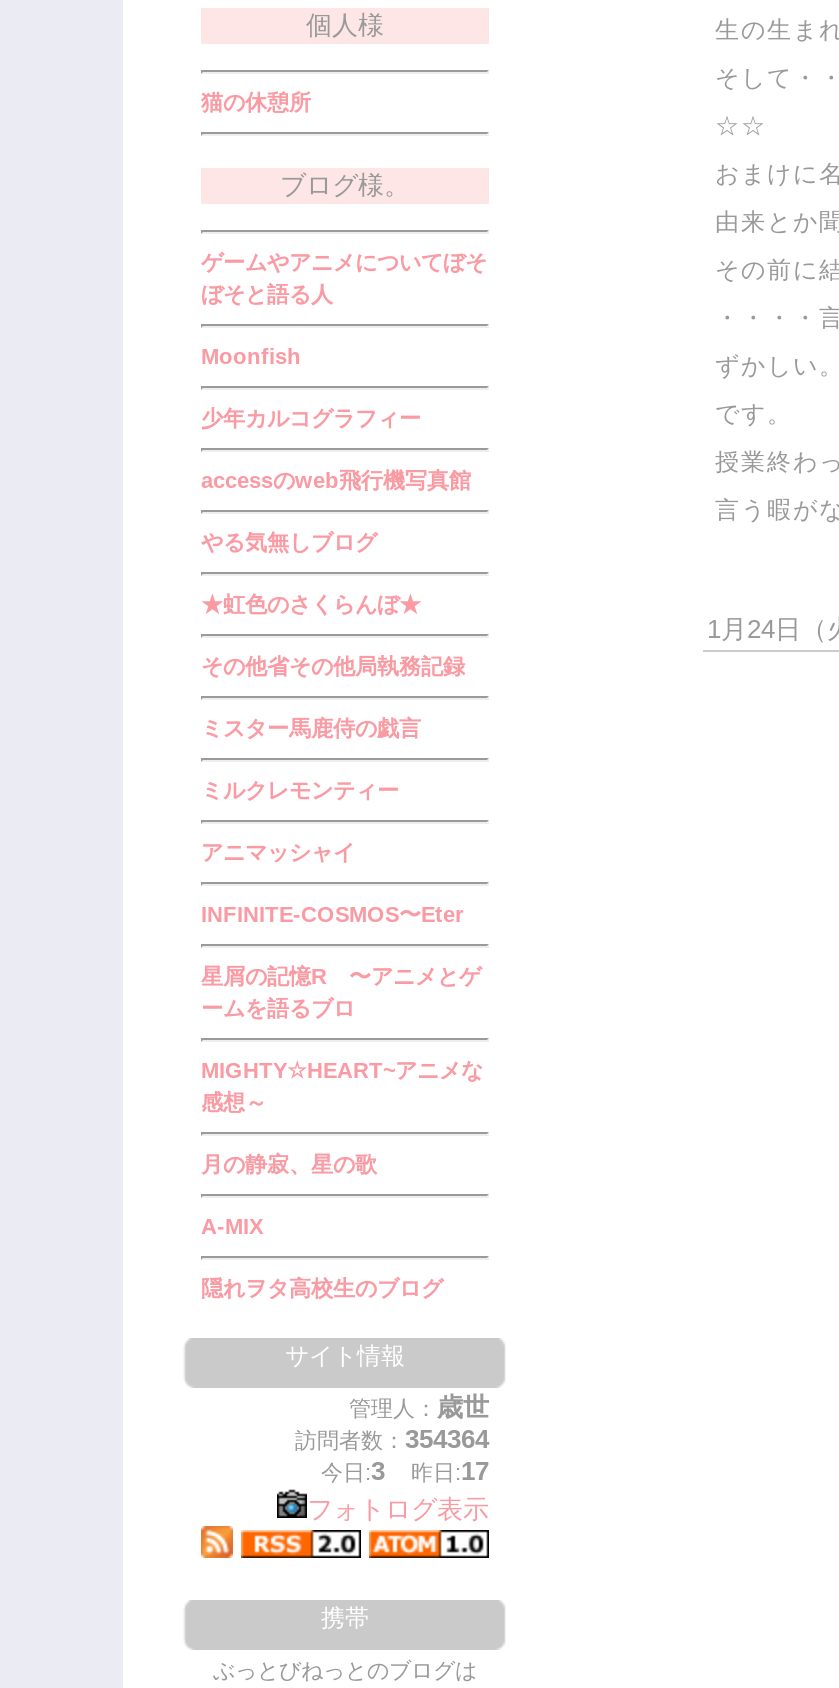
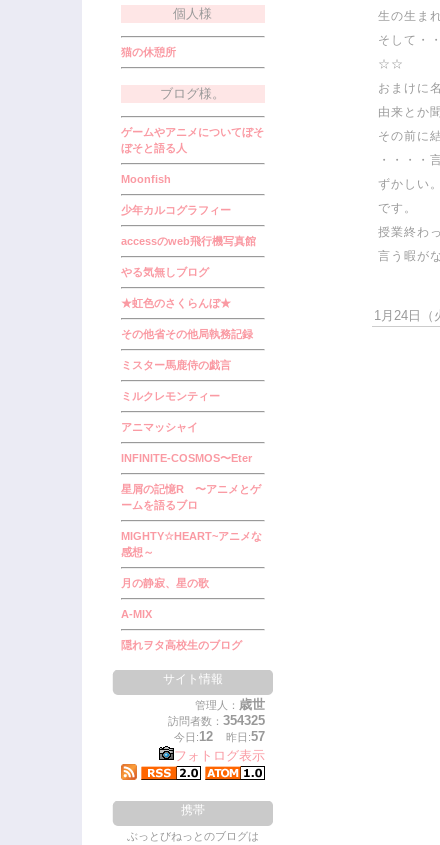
[295,1424,489,1454] 訪問者数：354364 -> [168,713,265,728] 訪問者数：354325
[321,1456,385,1486] 今日: 3 -> [174,729,213,744] 今日: 12
[411,1456,489,1486] 昨日: 17 -> [226,729,265,744] 昨日: 57

